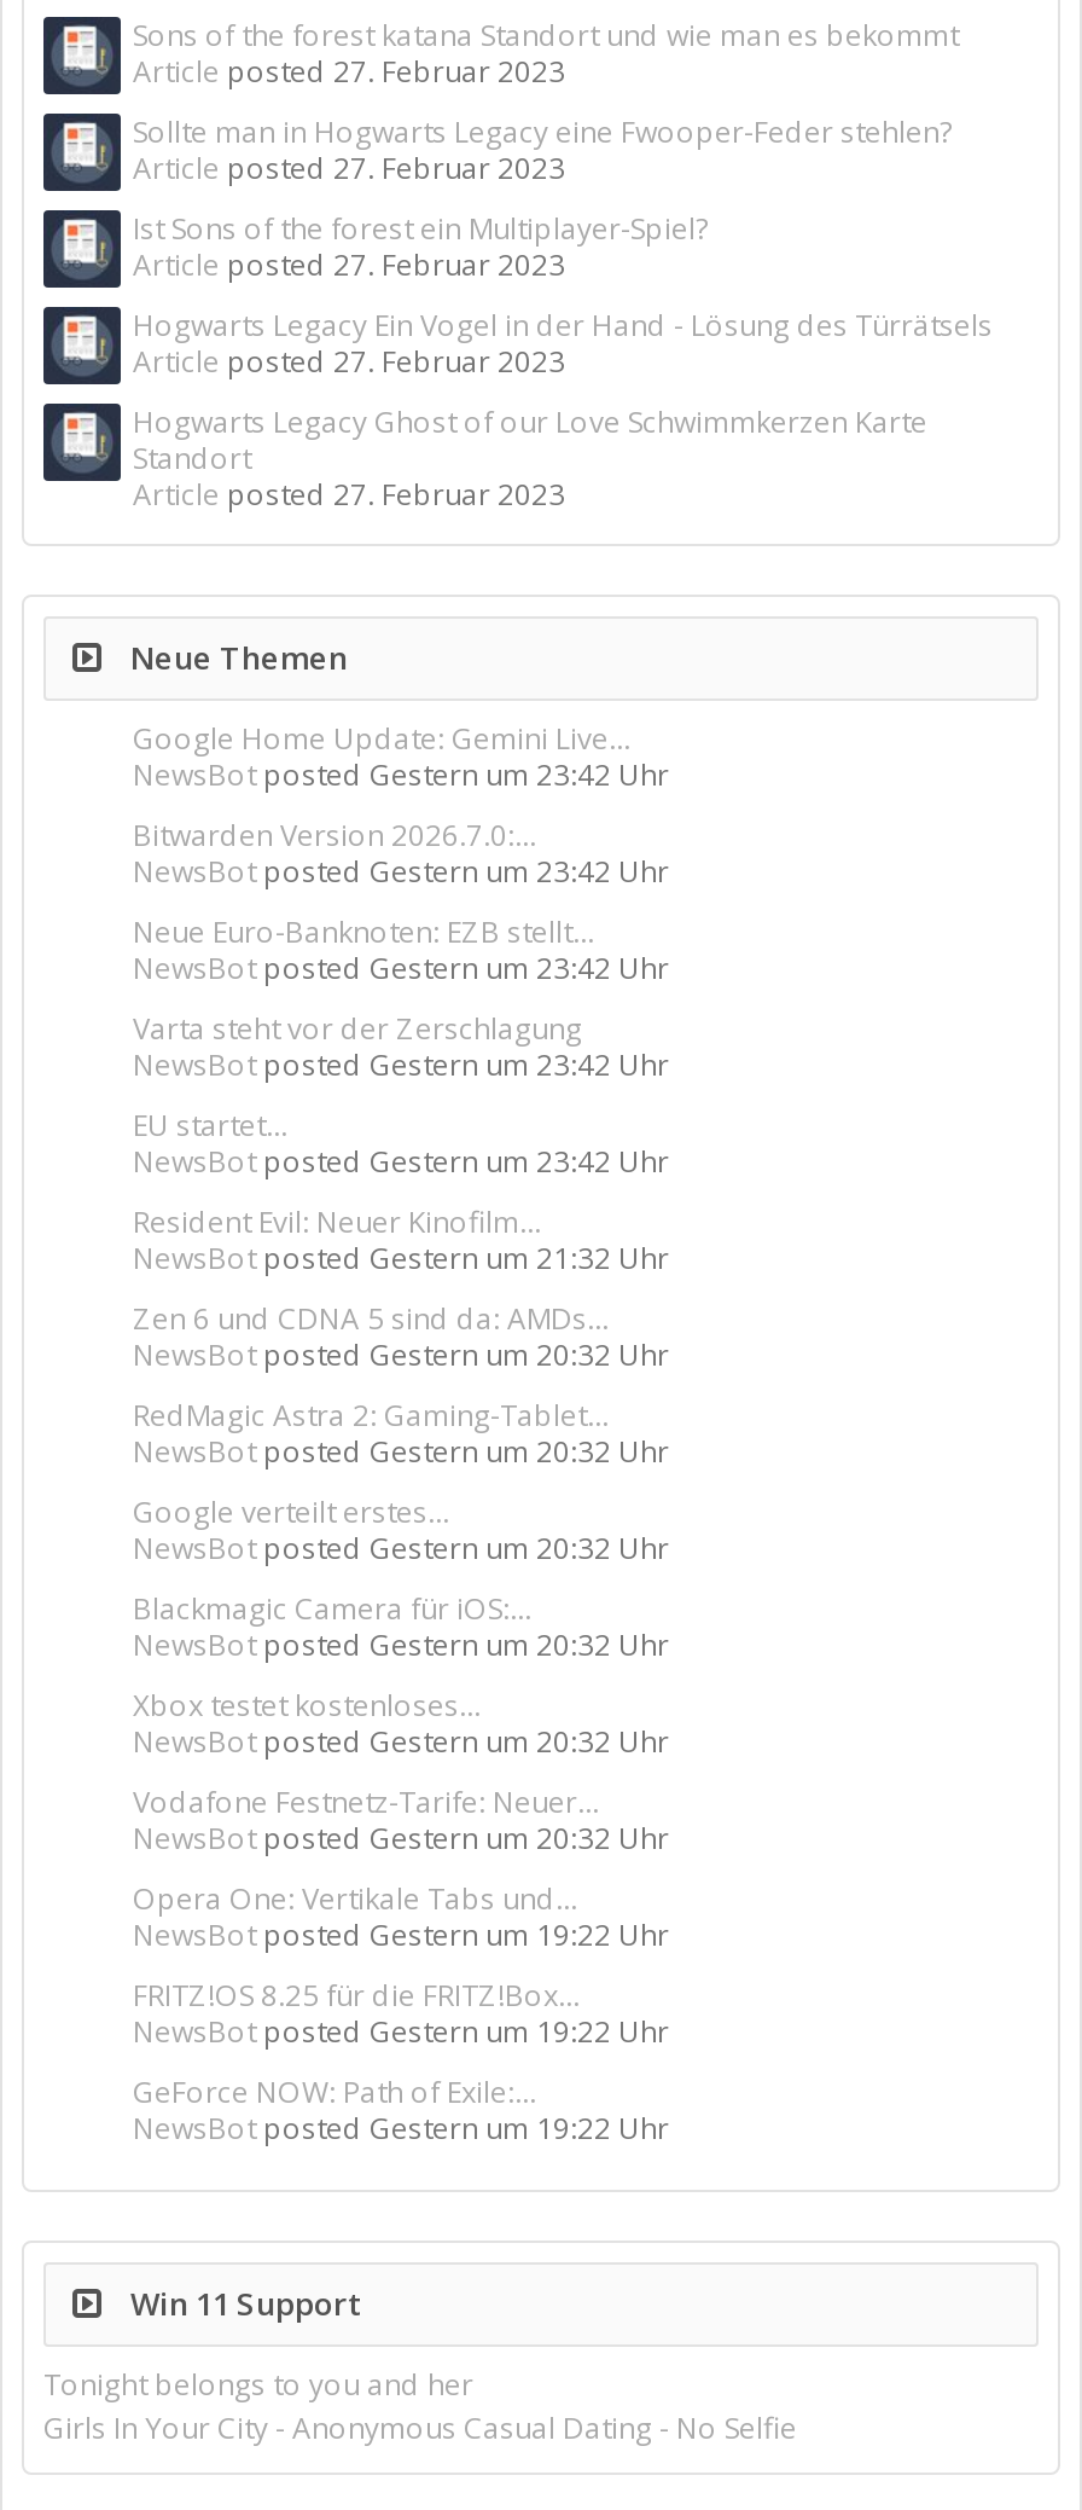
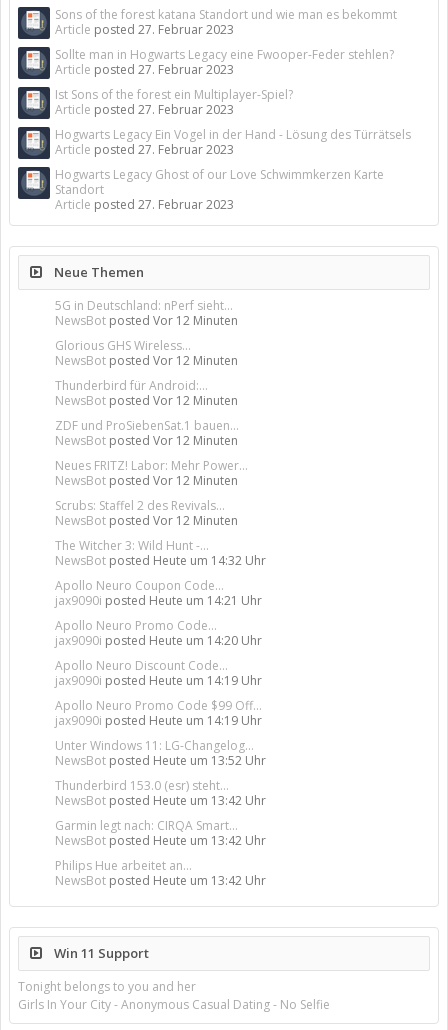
[133,718,669,795] Google Home Update: Gemini Live... | NewsBot posted Gestern um 23:42 Uhr -> [55,297,238,329] 5G in Deutschland: nPerf sieht... | NewsBot posted Vor 12 Minuten
[133,815,669,892] Bitwarden Version 2026.7.0:... | NewsBot posted Gestern um 23:42 Uhr -> [55,337,238,369] Glorious GHS Wireless... | NewsBot posted Vor 12 Minuten
[133,911,669,989] Neue Euro-Banknoten: EZB stellt... | NewsBot posted Gestern um 23:42 Uhr -> [55,377,238,409] Thunderbird für Android:... | NewsBot posted Vor 12 Minuten
[133,1008,669,1085] Varta steht vor der Zerschlagung | NewsBot posted Gestern um 23:42 Uhr -> [55,417,239,449] ZDF und ProSiebenSat.1 bauen... | NewsBot posted Vor 12 Minuten
[133,1105,669,1182] EU startet... | NewsBot posted Gestern um 23:42 Uhr -> [55,457,248,489] Neues FRITZ! Labor: Mehr Power... | NewsBot posted Vor 12 Minuten
[133,1201,669,1279] Resident Evil: Neuer Kinofilm... | NewsBot posted Gestern um 21:32 Uhr -> [55,497,238,529] Scrubs: Staffel 2 des Revivals... | NewsBot posted Vor 12 Minuten
[133,1298,669,1375] Zen 6 und CDNA 5 sind da: AMDs... | NewsBot posted Gestern um 20:32 Uhr -> [55,537,266,569] The Witcher 3: Wild Hunt -... | NewsBot posted Heute um 14:32 Uhr
[133,1395,669,1472] RedMagic Astra 2: Gaming-Tablet... | NewsBot posted Gestern um 20:32 Uhr -> [55,577,262,609] Apollo Neuro Coupon Code... | jax9090i posted Heute um 14:21 Uhr
[133,1491,669,1569] Google verteilt erstes... | NewsBot posted Gestern um 20:32 Uhr -> [55,617,262,649] Apollo Neuro Promo Code... | jax9090i posted Heute um 14:20 Uhr
[133,1588,669,1665] Blackmagic Camera für iOS:... | NewsBotposted Gestern um 20:32 Uhr -> [55,657,262,689] Apollo Neuro Discount Code... | jax9090iposted Heute um 14:19 Uhr
[133,1685,669,1762] Xbox testet kostenloses... | NewsBot posted Gestern um 20:32 Uhr -> [55,697,262,729] Apollo Neuro Promo Code $99 Off... | jax9090i posted Heute um 14:19 Uhr
[133,1781,669,1859] Vodafone Festnetz-Tarife: Neuer... | NewsBot posted Gestern um 20:32 Uhr -> [55,737,266,769] Unter Windows 11: LG-Changelog... | NewsBot posted Heute um 13:52 Uhr
[133,1878,669,1955] Opera One: Vertikale Tabs und... | NewsBot posted Gestern um 19:22 Uhr -> [55,777,266,809] Thunderbird 153.0 (esr) steht... | NewsBot posted Heute um 13:42 Uhr
[133,1975,669,2052] FRITZ!OS 8.25 für die FRITZ!Box... | NewsBot posted Gestern um 19:22 Uhr -> [55,817,266,849] Garmin legt nach: CIRQA Smart... | NewsBot posted Heute um 13:42 Uhr
[133,2071,669,2149] GeForce NOW: Path of Exile:... | NewsBot posted Gestern um 19:22 Uhr -> [55,857,266,889] Philips Hue arbeitet an... | NewsBot posted Heute um 13:42 Uhr

